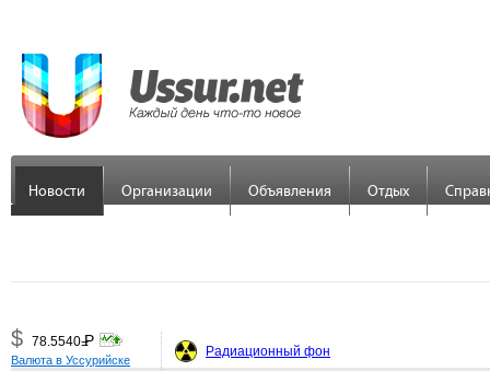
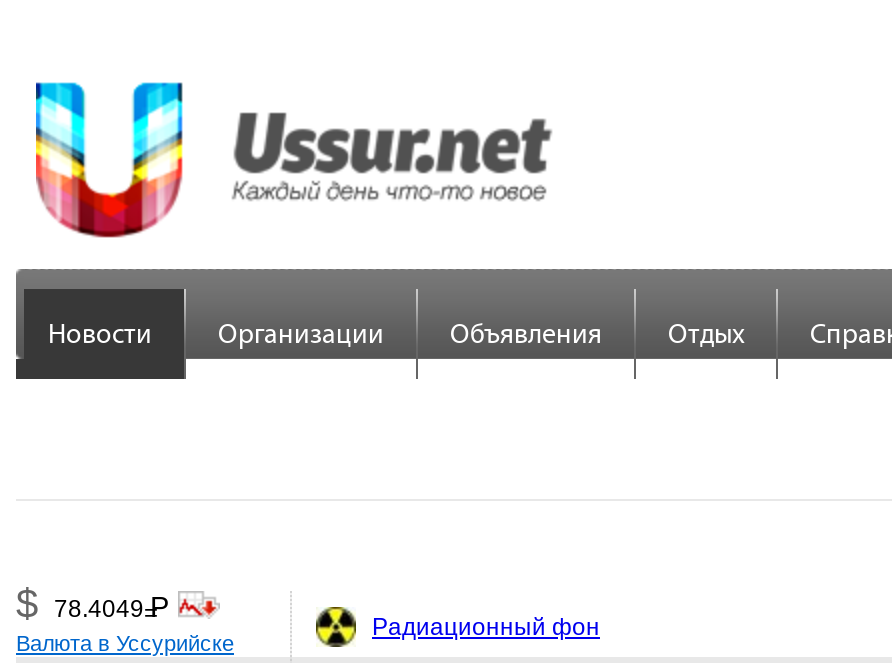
[11,326,94,351] $ 78.5540= Р -> [16,581,168,627] $ 78.4049= Р

